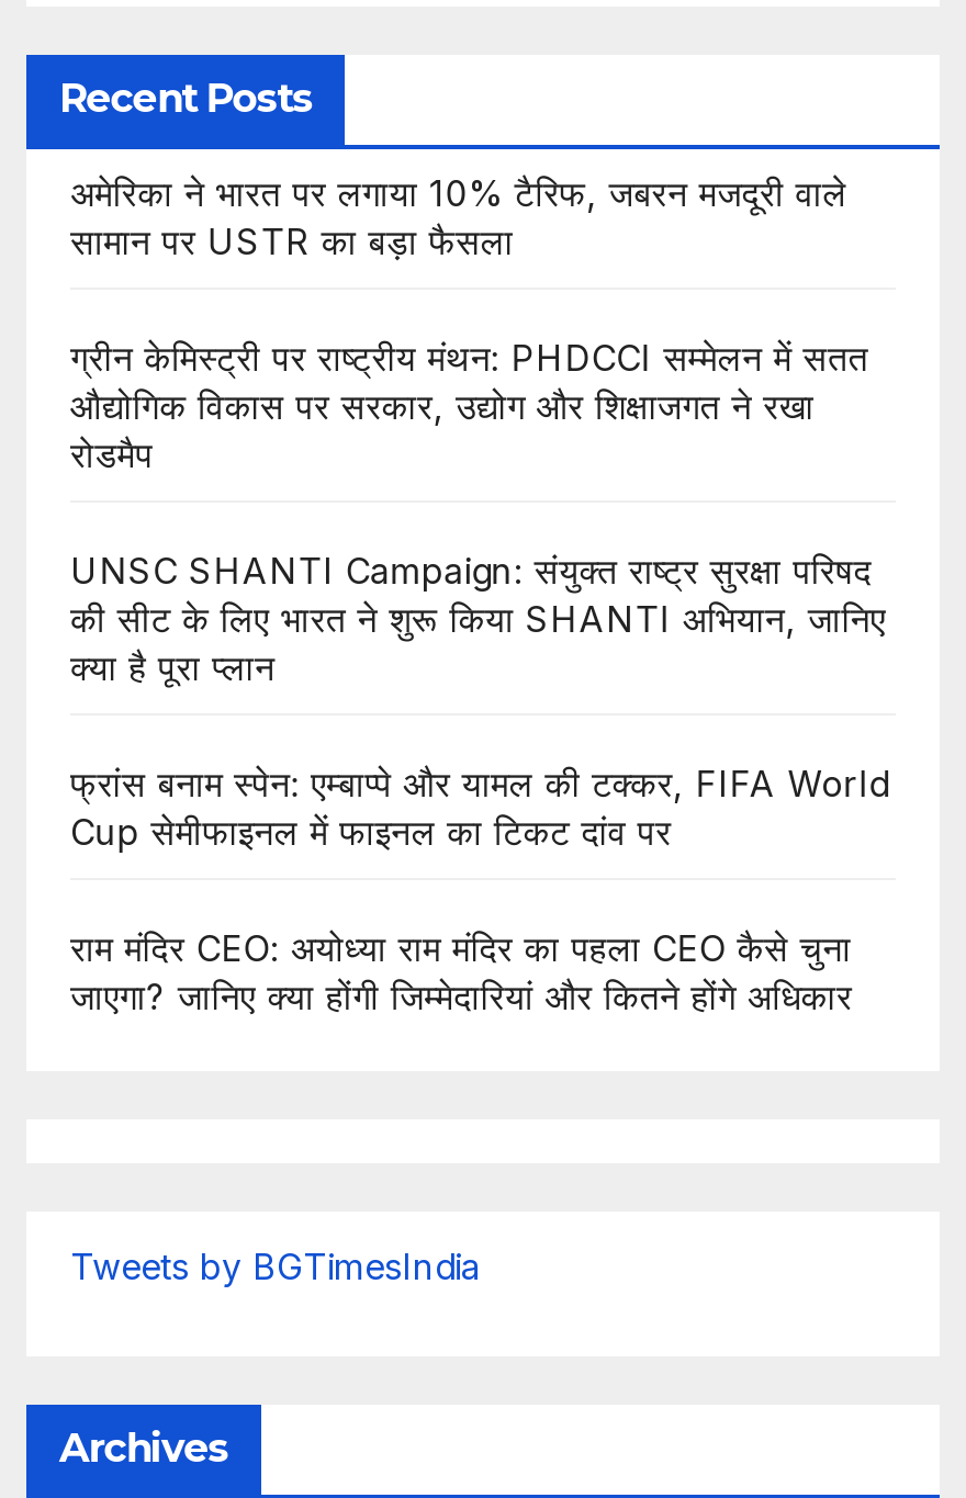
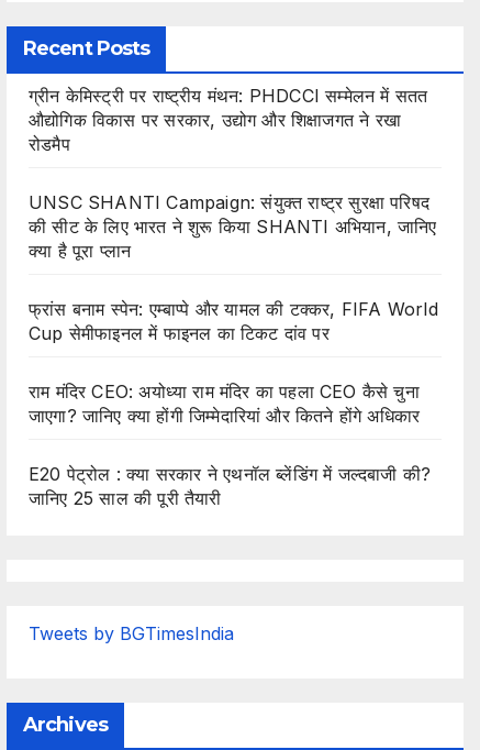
[70,171,847,263] अमेरिका ने भारत पर लगाया 10% टैरिफ, जबरन मजदूरी वाले | सामान पर USTR का बड़ा फैसला -> none
moved [70,335,889,1018] -> [29,84,438,426]: ग्रीन केमिस्ट्री पर राष्ट्रीय मंथन: PHDCCI सम्मेलन में सतत | औद्योगिक विकास पर सरकार, उद्योग और शिक्षाजगत ने रखा | रोडमैप | ... | राम मंदिर CEO: अयोध्या राम मंदिर का पहला CEO कैसे चुना | जाएगा? जानिए क्या होंगी जिम्मेदारियां और कितने होंगे अधिकार
none -> [29,463,431,509] E20 पेट्रोल : क्या सरकार ने एथनॉल ब्लेंडिंग में जल्दबाजी की? | जानिए 25 साल की पूरी तैयारी

